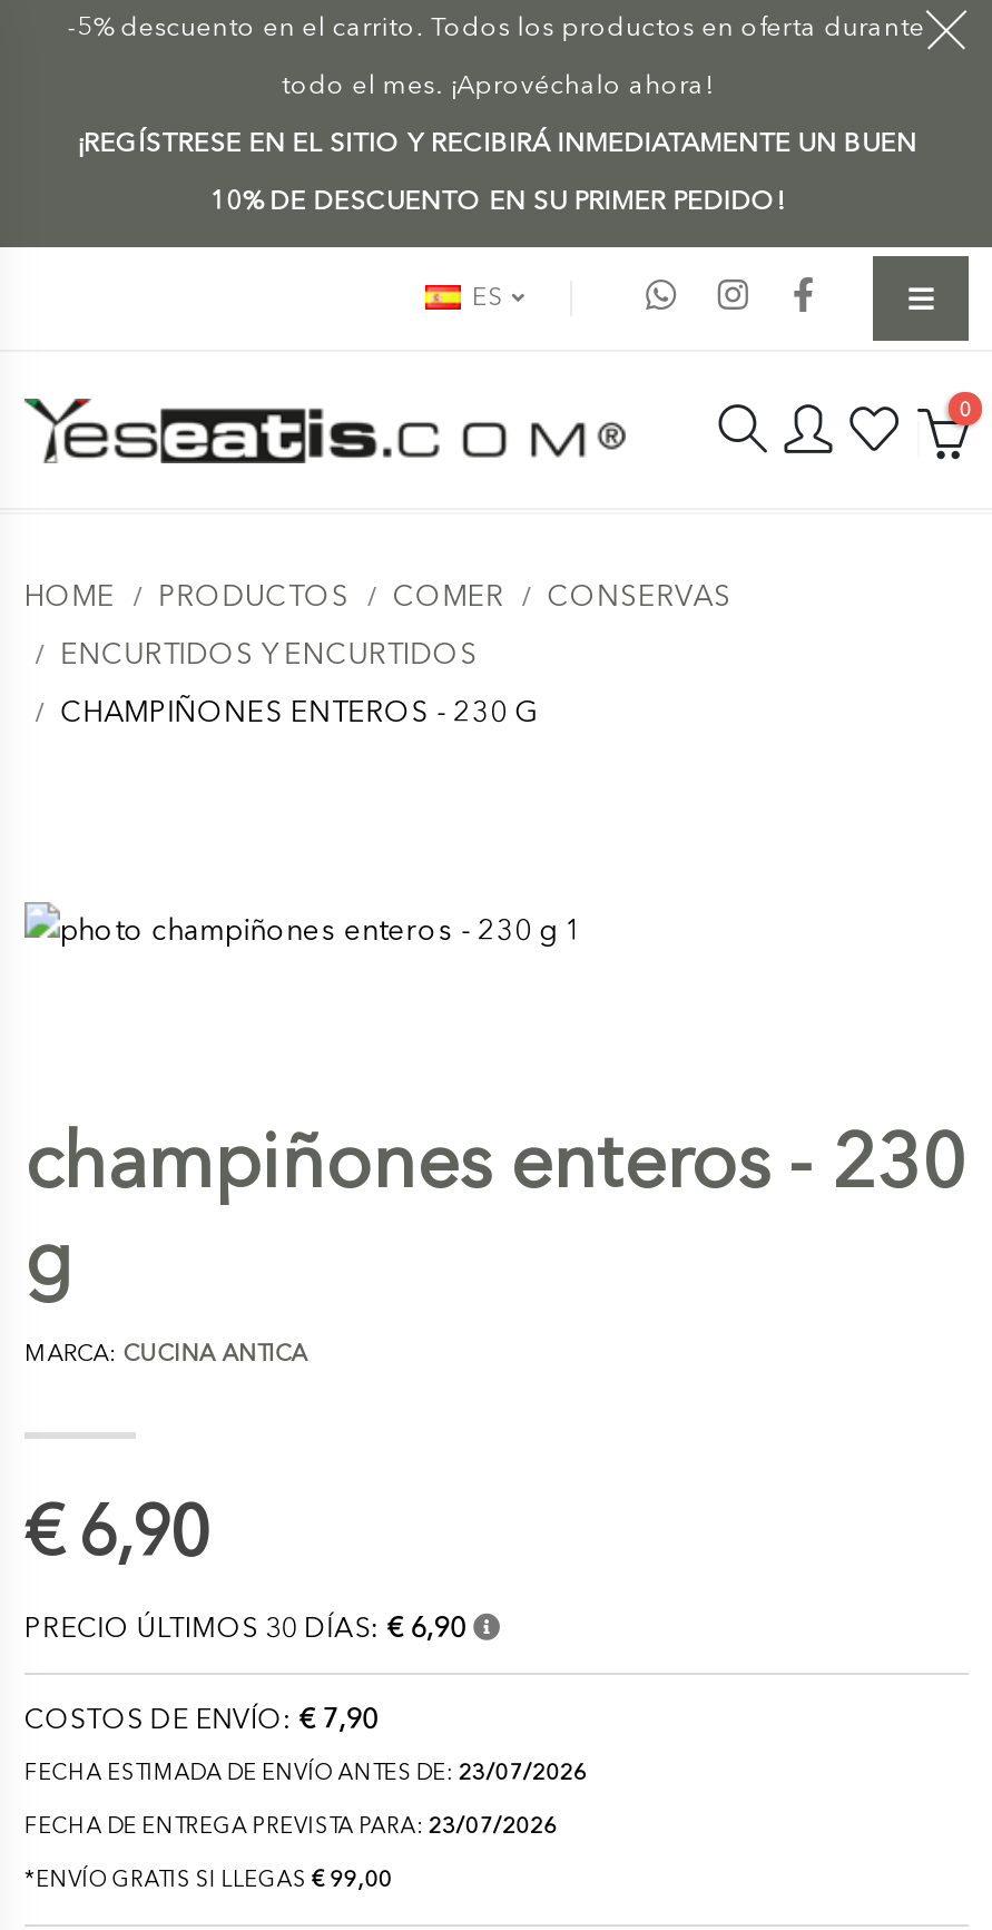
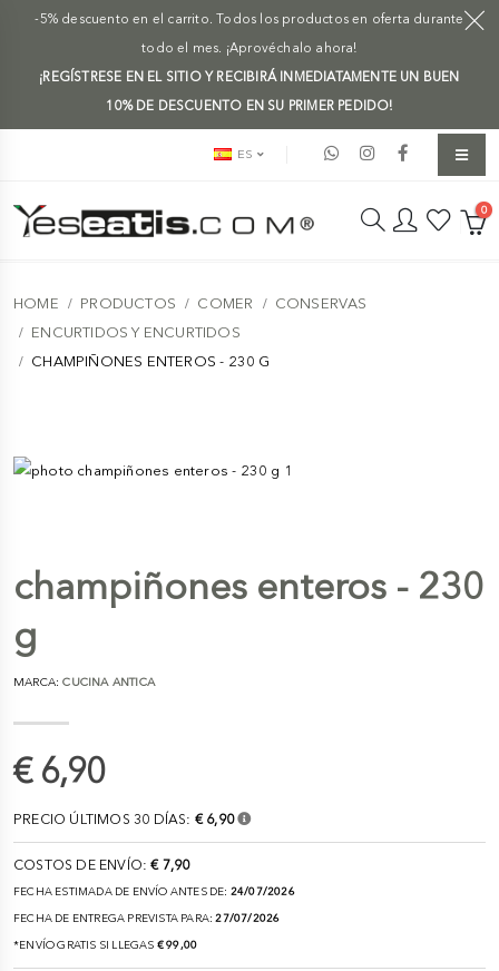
[24,1760,587,1785] FECHA ESTIMADA DE ENVÍO ANTES DE: 23/07/2026 -> [13,886,295,898] FECHA ESTIMADA DE ENVÍO ANTES DE: 24/07/2026
[24,1814,558,1838] FECHA DE ENTREGA PREVISTA PARA: 23/07/2026 -> [13,912,280,925] FECHA DE ENTREGA PREVISTA PARA: 27/07/2026

